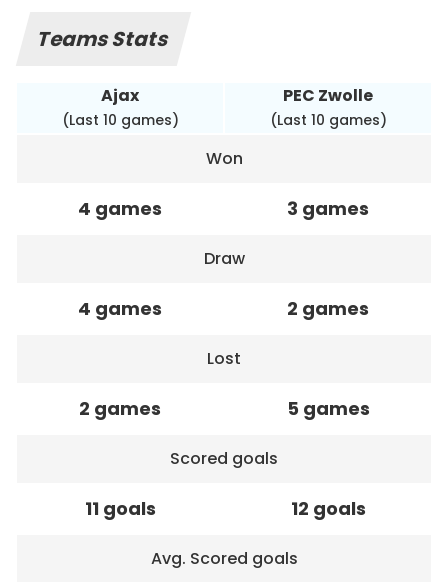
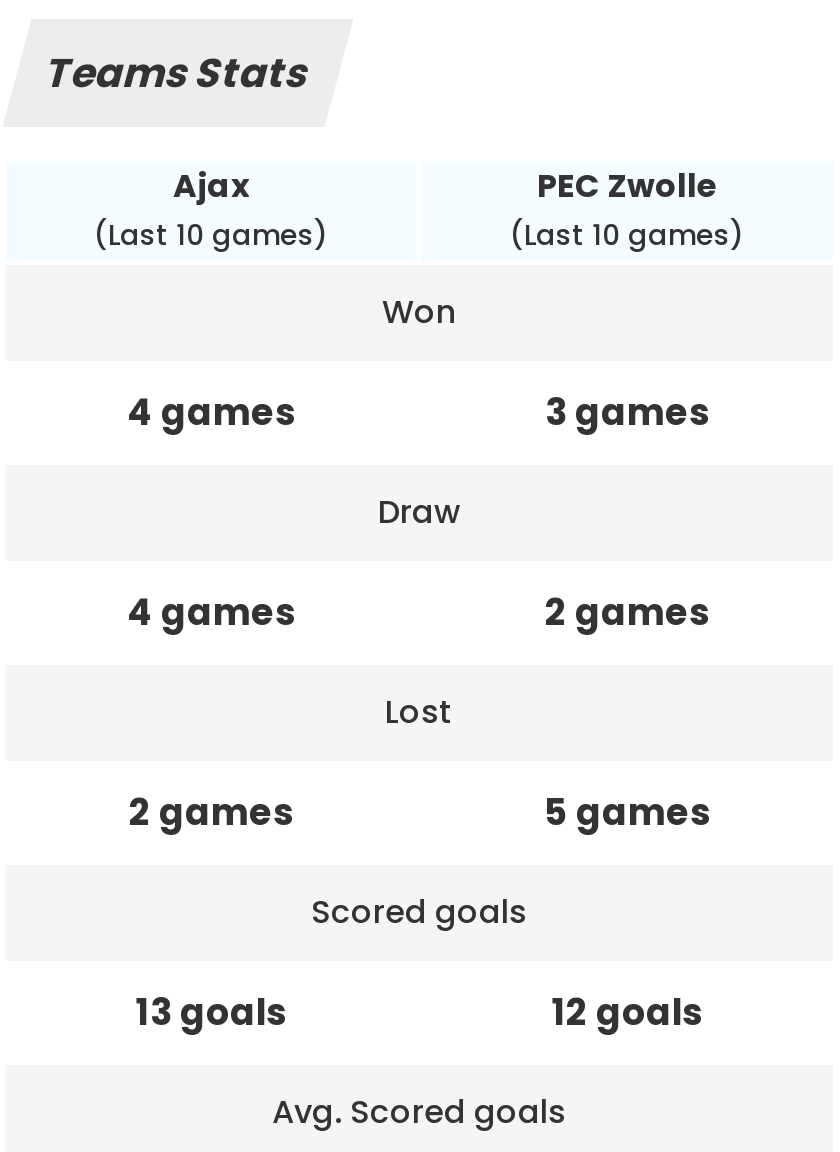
[84,496,155,521] 11 goals -> [136,987,286,1037] 13 goals

